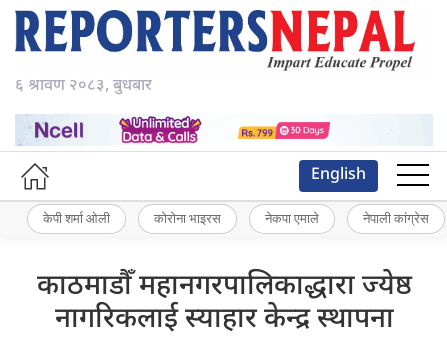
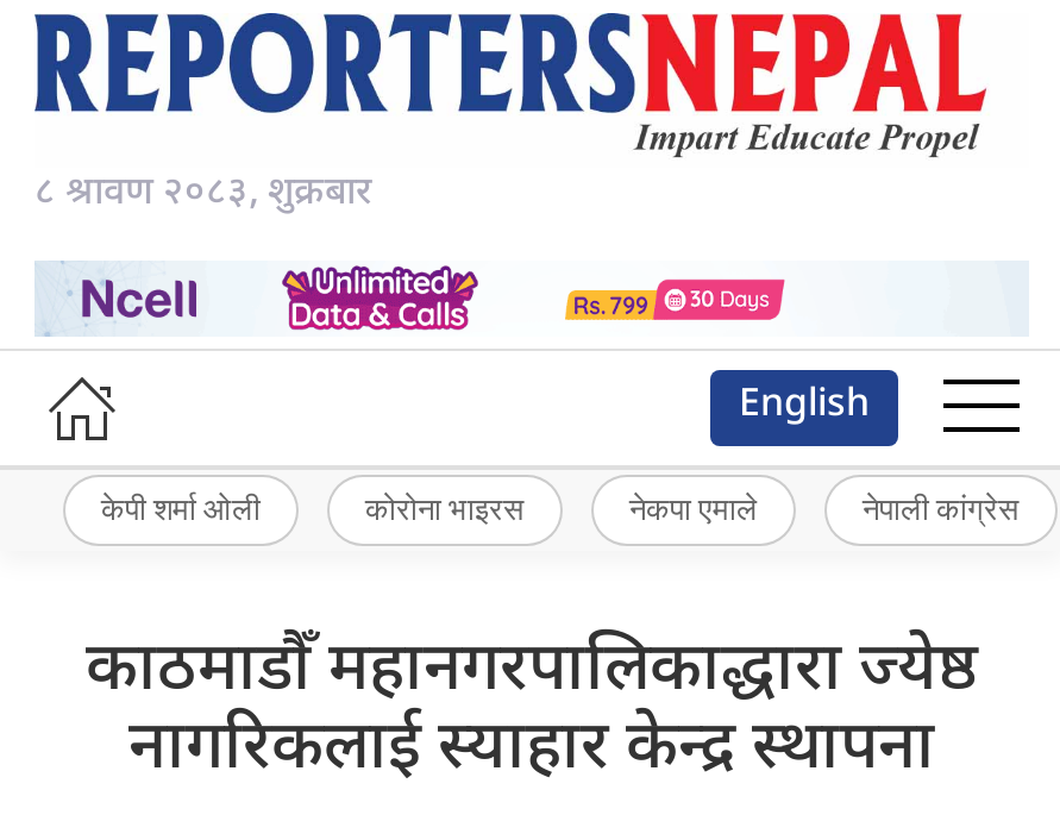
[15,76,152,97] ६ श्रावण २०८३, बुधबार -> [35,171,372,221] ८ श्रावण २०८३, शुक्रबार

